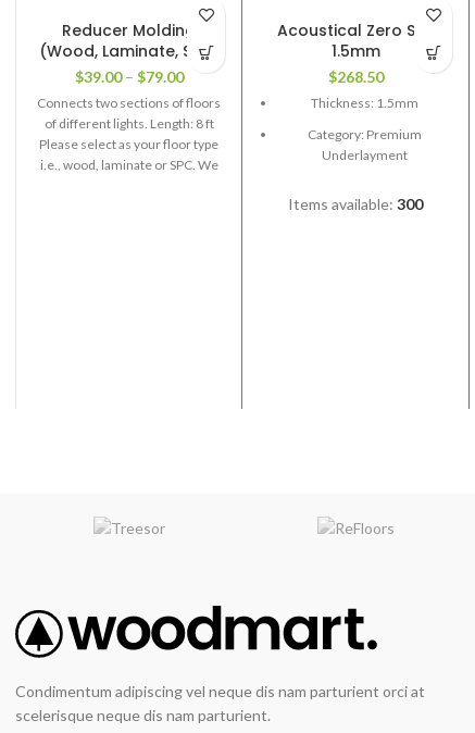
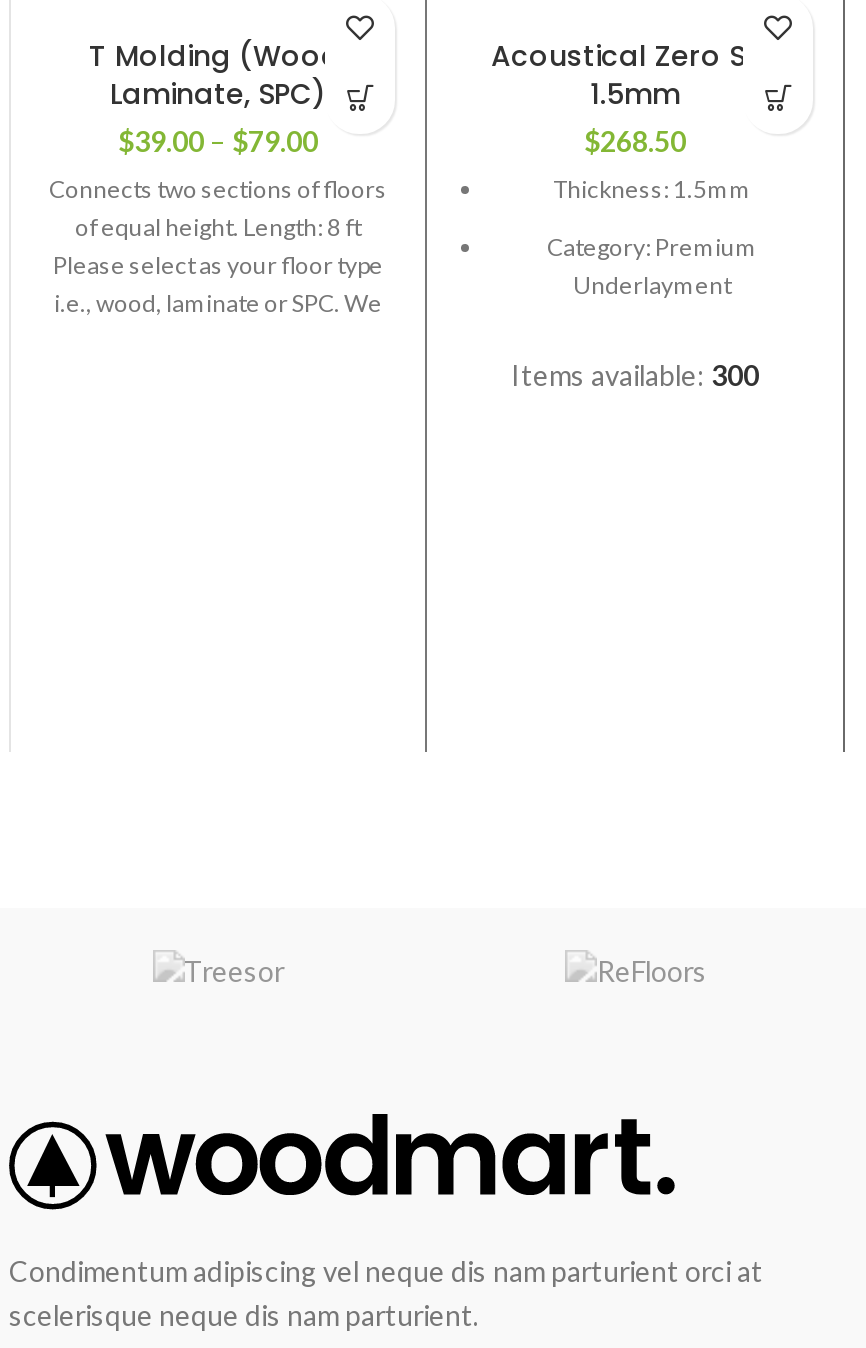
[39,19,219,61] Reducer Molding | (Wood, Laminate, SPC) -> [89,35,347,113] T Molding (Wood, | Laminate, SPC)
[44,115,214,131] of different lights. Length: 8 ft -> [75,211,361,241] of equal height. Length: 8 ft

